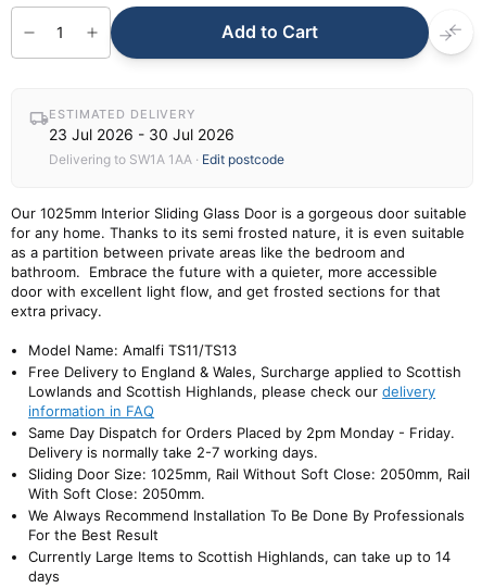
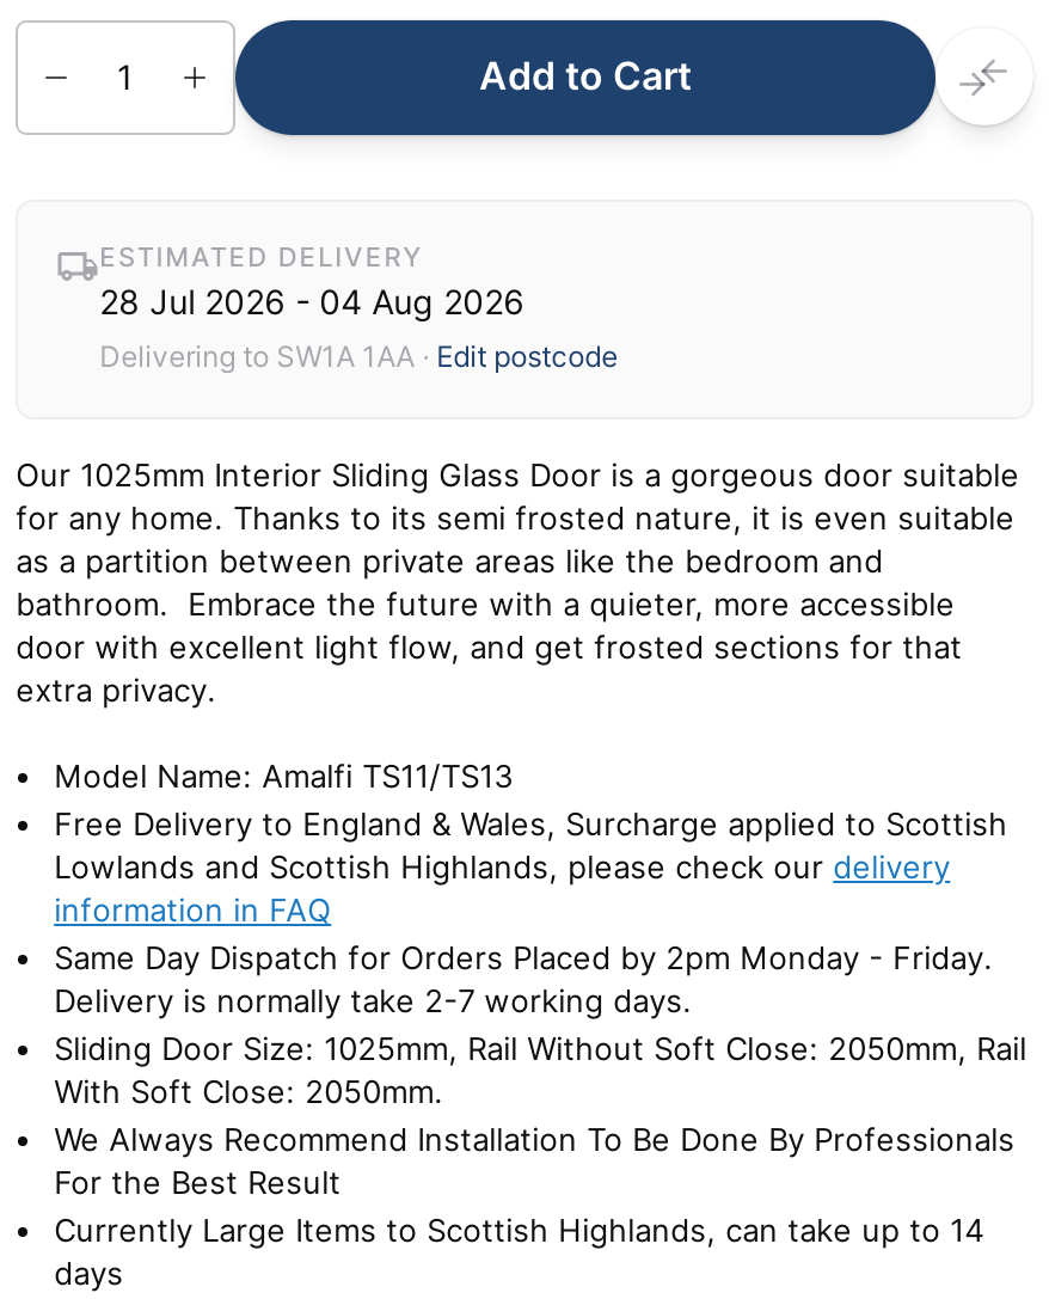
[49,124,235,143] 23 Jul 2026 - 30 Jul 2026 -> [99,280,525,320] 28 Jul 2026 - 04 Aug 2026

